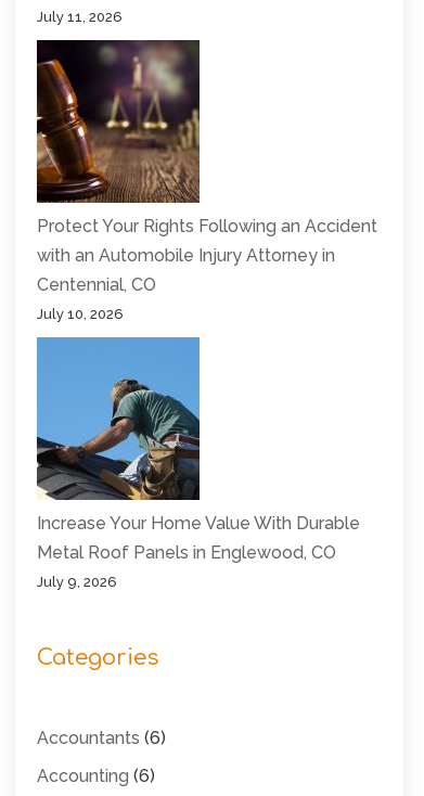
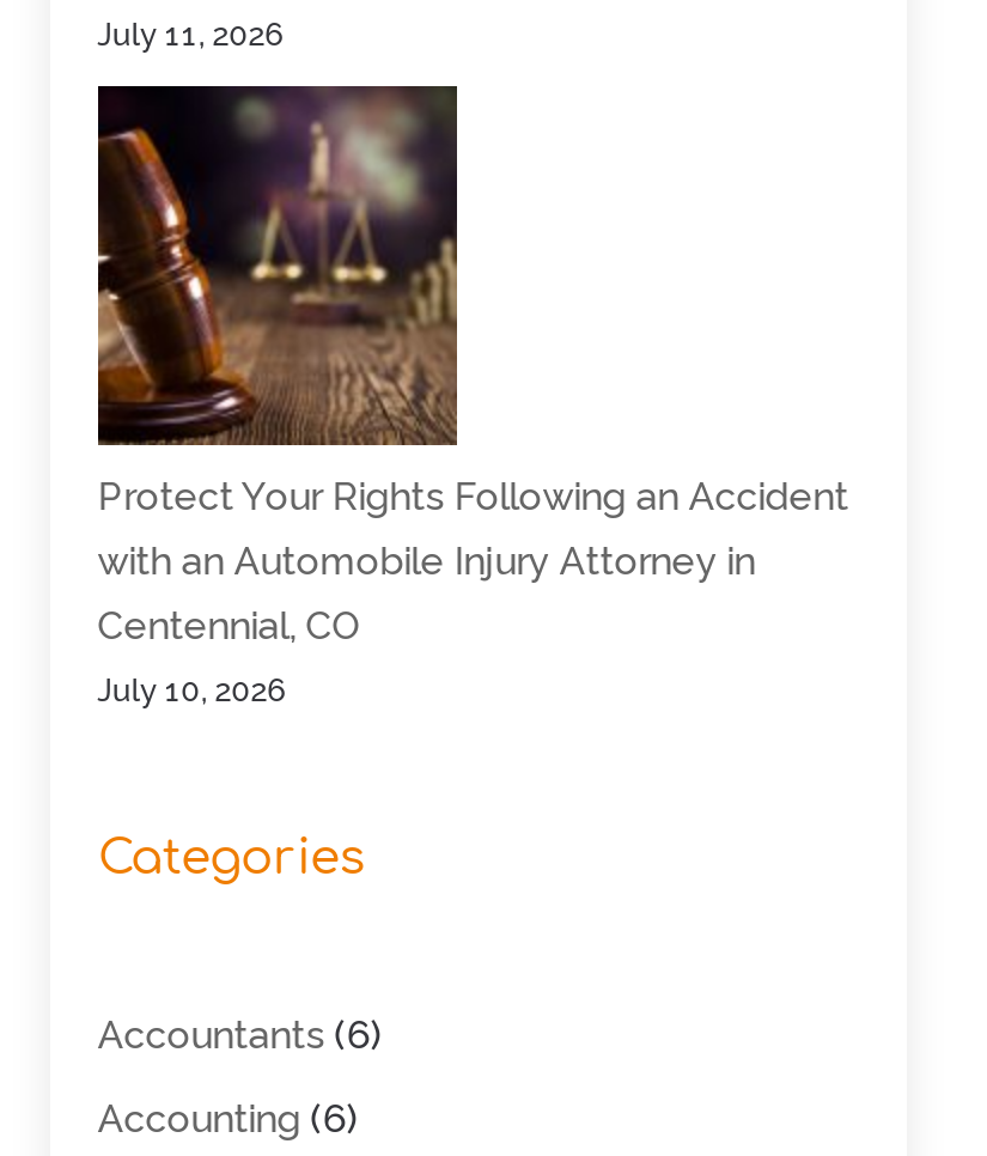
[36,336,360,590] [image] | Increase Your Home Value With Durable | Metal Roof Panels in Englewood, CO | July 9, 2026 -> none

